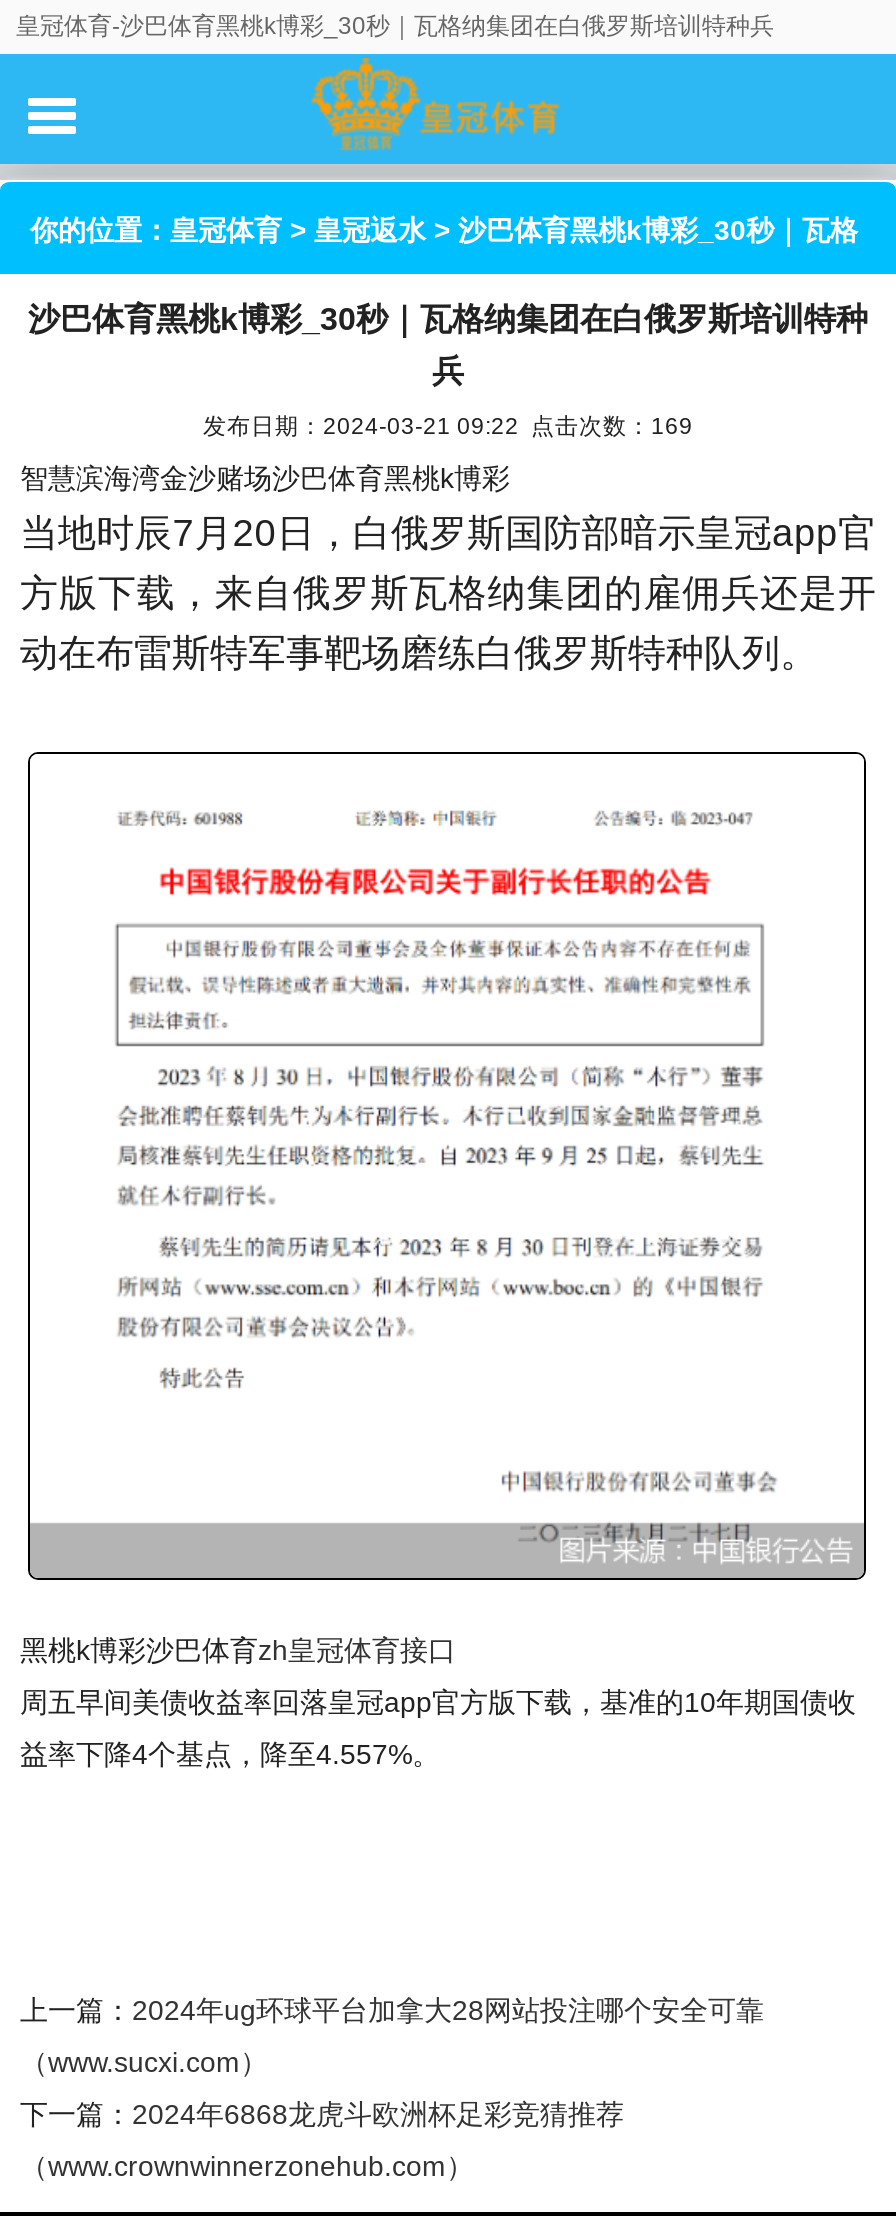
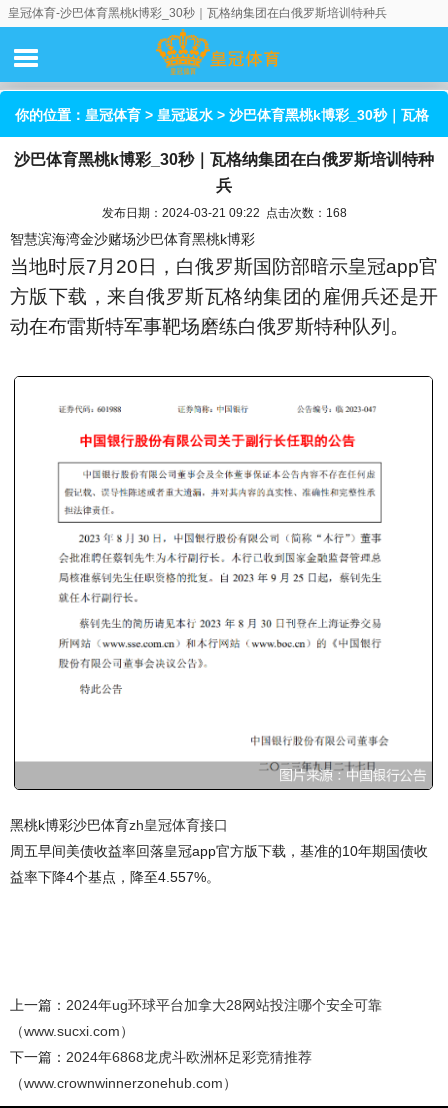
[203,412,693,438] 发布日期：2024-03-21 09:22 点击次数：169 -> [101,206,346,219] 发布日期：2024-03-21 09:22 点击次数：168

